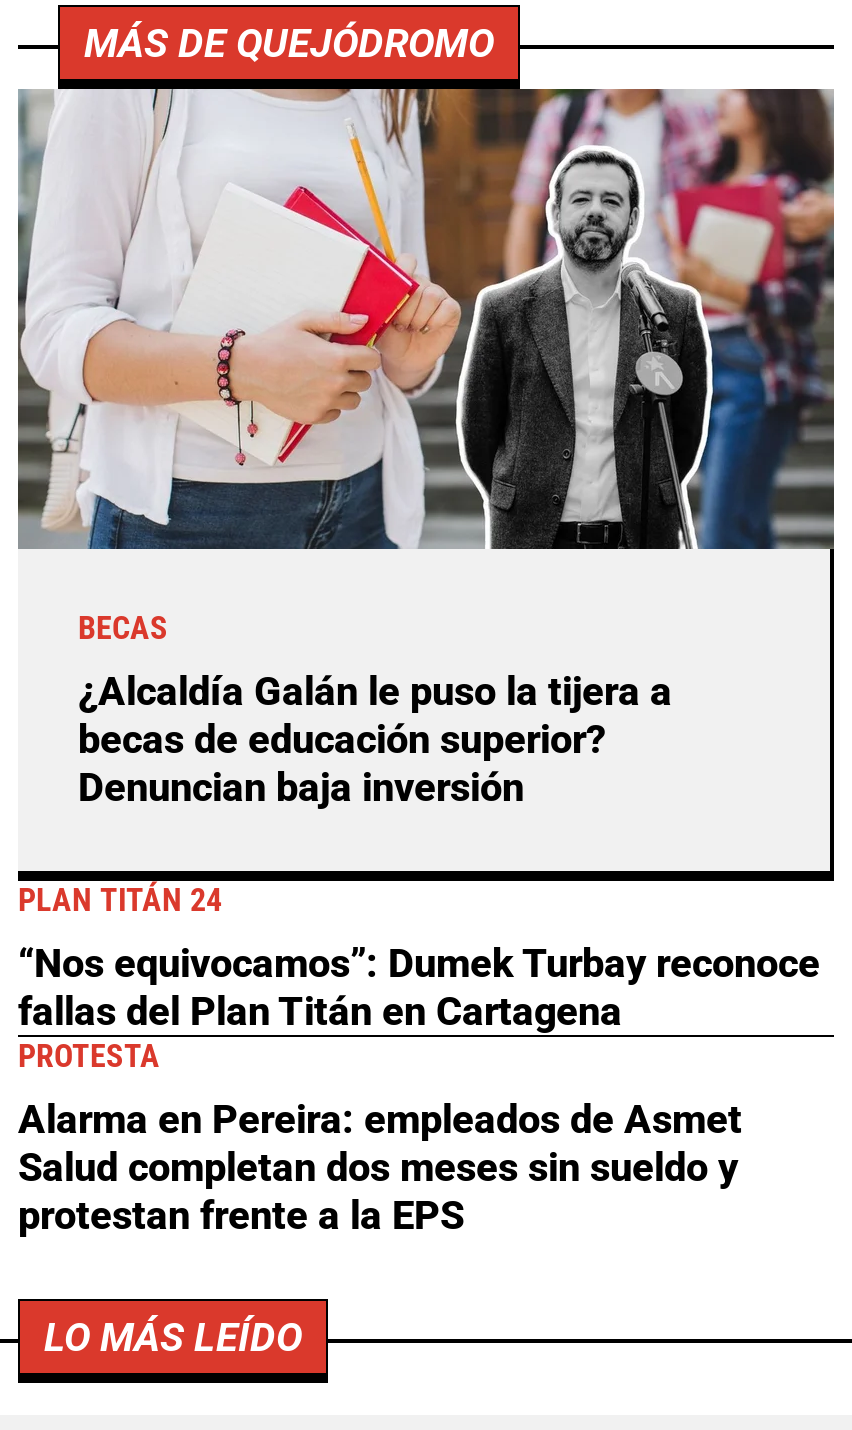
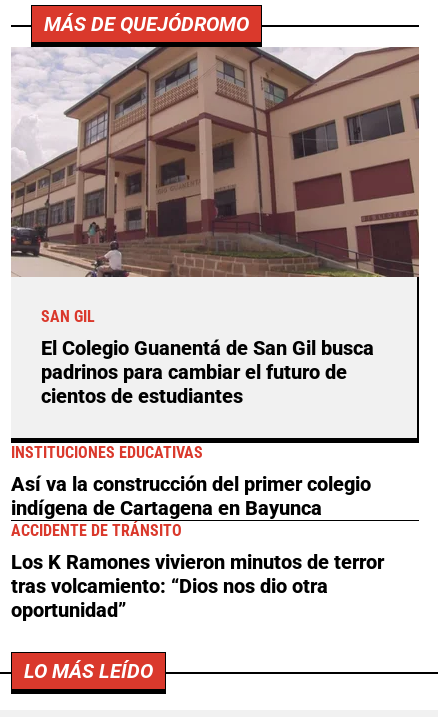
[16,87,836,811] [image] | BECAS | ¿Alcaldía Galán le puso la tijera a | becas de educación superior? | Denuncian baja inversión -> [11,46,420,408] [image] | SAN GIL | El Colegio Guanentá de San Gil busca | padrinos para cambiar el futuro de | cientos de estudiantes
[18,881,820,1239] PLAN TITÁN 24 | “Nos equivocamos”: Dumek Turbay reconoce | fallas del Plan Titán en Cartagena | PROTESTA | Alarma en Pereira: empleados de Asmet | Salud completan dos meses sin sueldo y | protestan frente a la EPS -> [11,443,384,622] INSTITUCIONES EDUCATIVAS | Así va la construcción del primer colegio | indígena de Cartagena en Bayunca | ACCIDENTE DE TRÁNSITO | Los K Ramones vivieron minutos de terror | tras volcamiento: “Dios nos dio otra | oportunidad”

